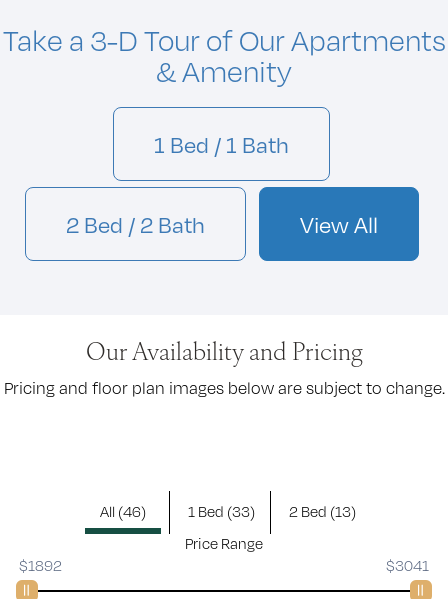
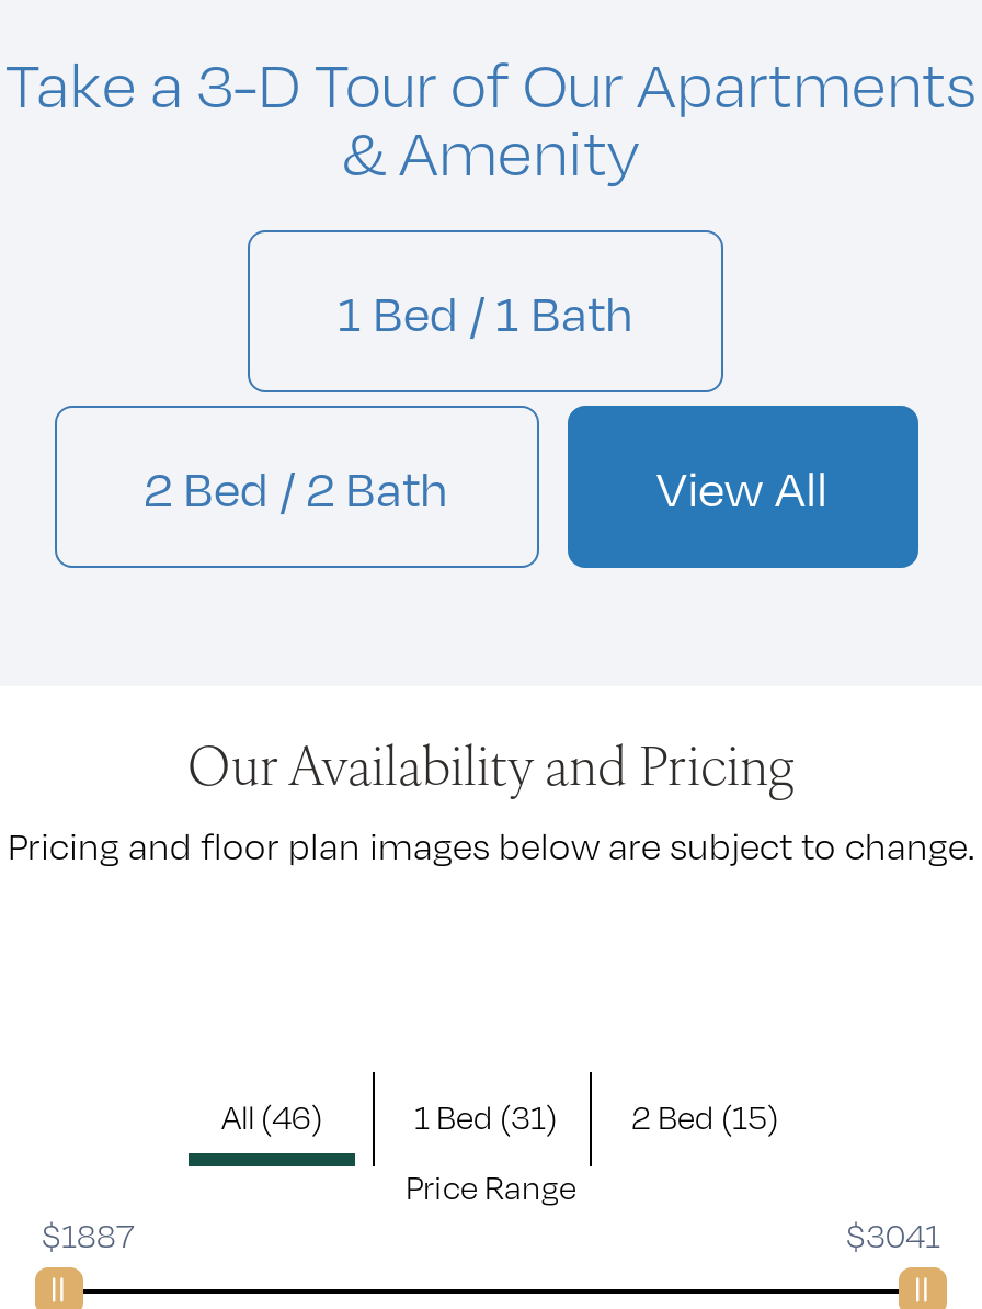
[188,503,255,520] 1 Bed (33) -> [414,1099,557,1136] 1 Bed (31)
[289,503,356,520] 2 Bed (13) -> [631,1099,778,1136] 2 Bed (15)
[19,557,62,574] $1892 -> [42,1217,134,1255] $1887

